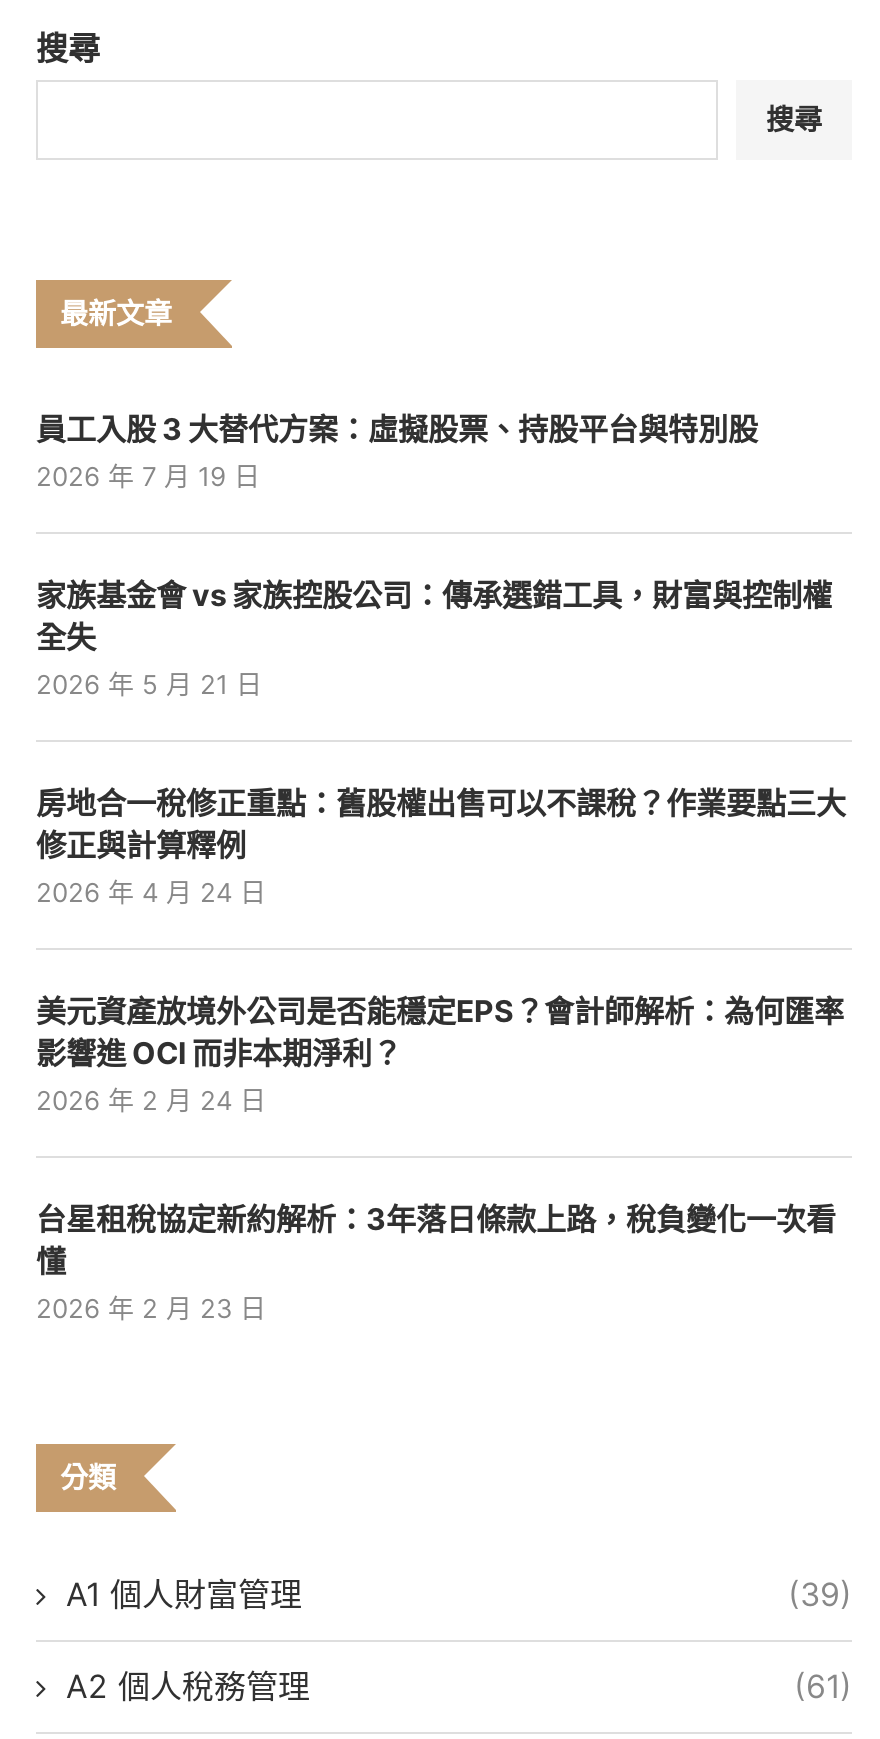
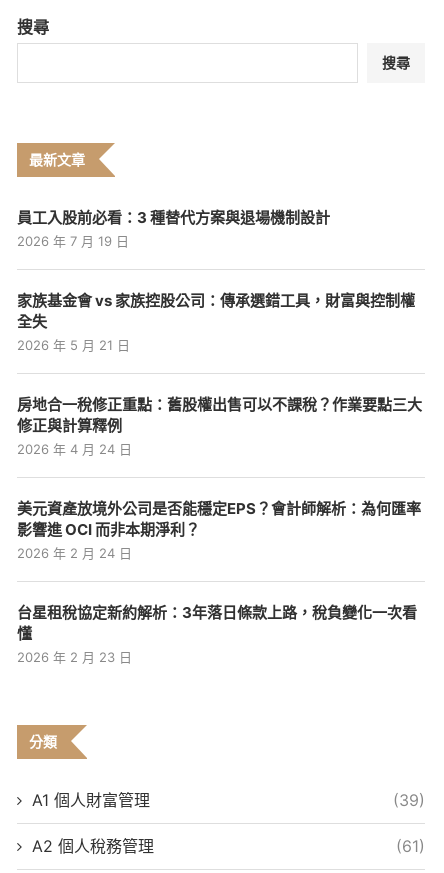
[36,410,758,448] 員工入股 3 大替代方案：虛擬股票、持股平台與特別股 -> [17,208,330,227] 員工入股前必看：3 種替代方案與退場機制設計

